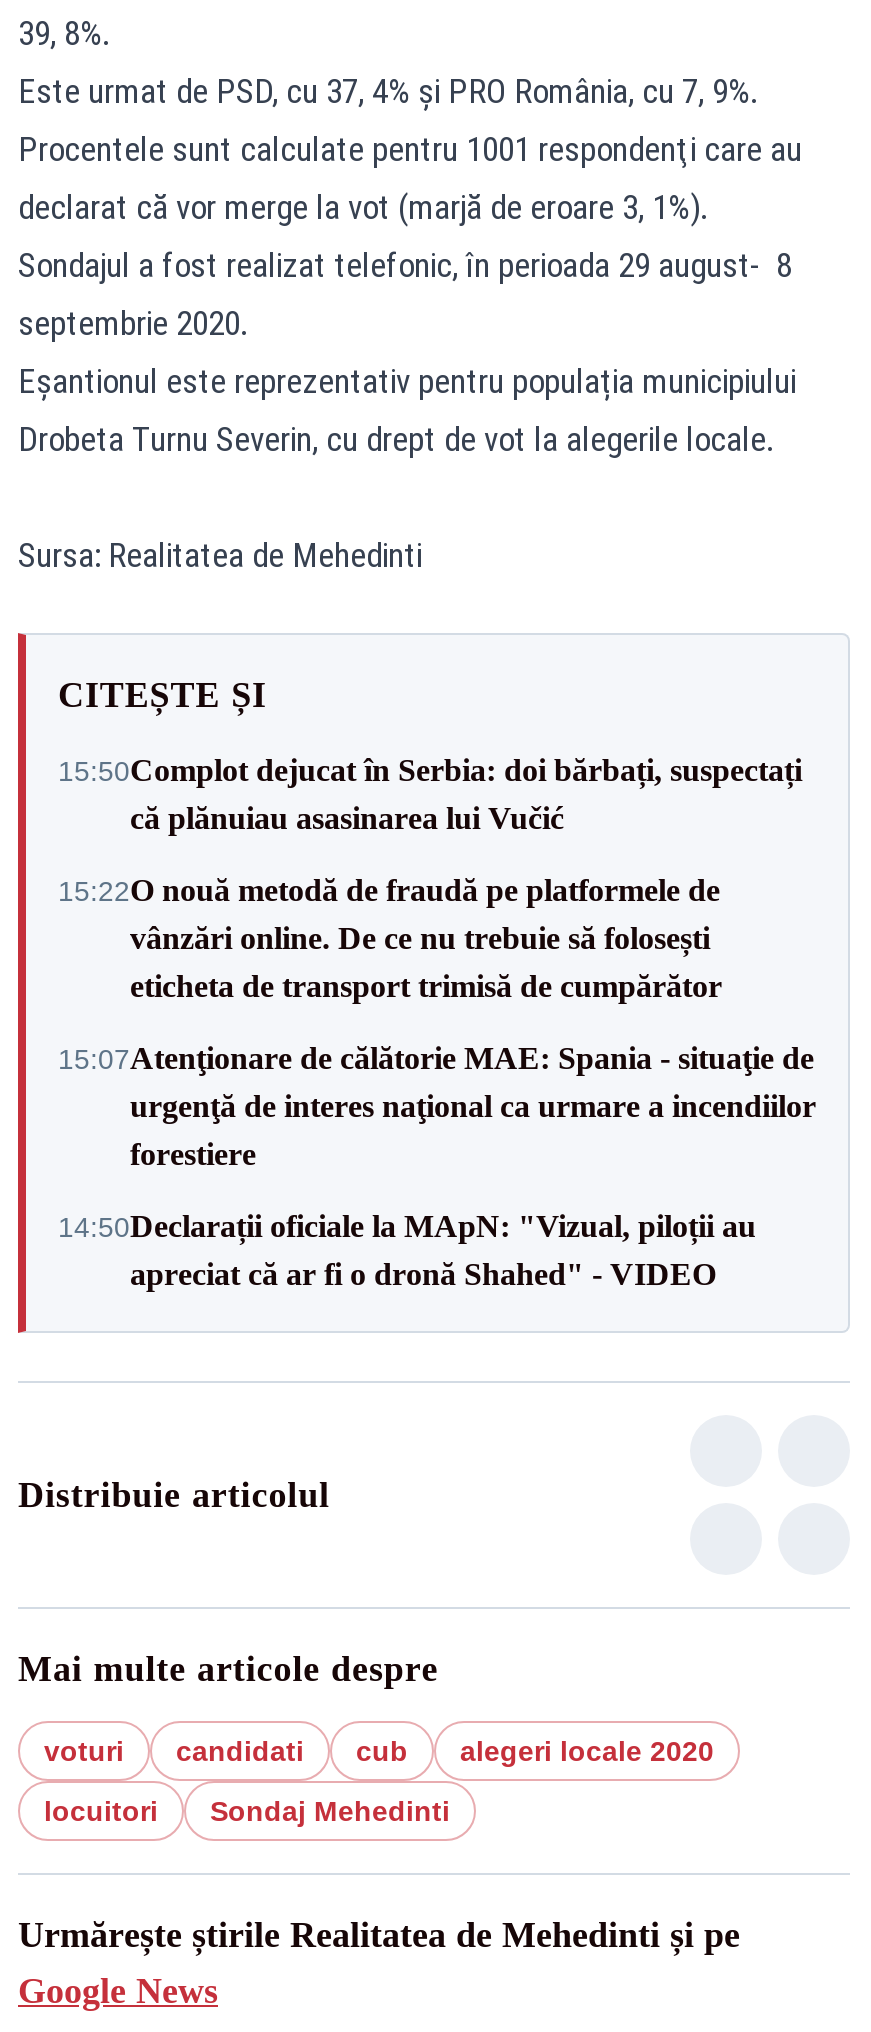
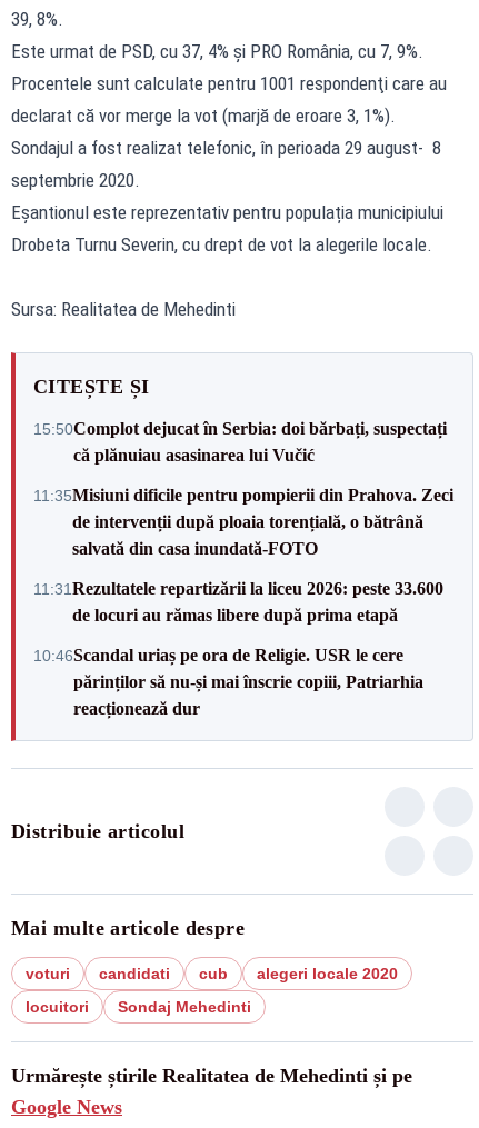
[58,873,722,1003] 15:22O nouă metodă de fraudă pe platformele de | vânzări online. De ce nu trebuie să folosești | eticheta de transport trimisă de cumpărător -> [33,485,453,557] 11:35Misiuni dificile pentru pompierii din Prahova. Zeci | de intervenții după ploaia torențială, o bătrână | salvată din casa inundată-FOTO
[58,1041,816,1171] 15:07Atenţionare de călătorie MAE: Spania - situaţie de | urgenţă de interes naţional ca urmare a incendiilor | forestiere -> [33,578,443,624] 11:31 Rezultatele repartizării la liceu 2026: peste 33.600 | de locuri au rămas libere după prima etapă
[58,1209,756,1291] 14:50Declarații oficiale la MApN: "Vizual, piloții au | apreciat că ar fi o dronă Shahed" - VIDEO -> [33,645,423,717] 10:46Scandal uriaș pe ora de Religie. USR le cere | părinților să nu-și mai înscrie copiii, Patriarhia | reacționează dur

